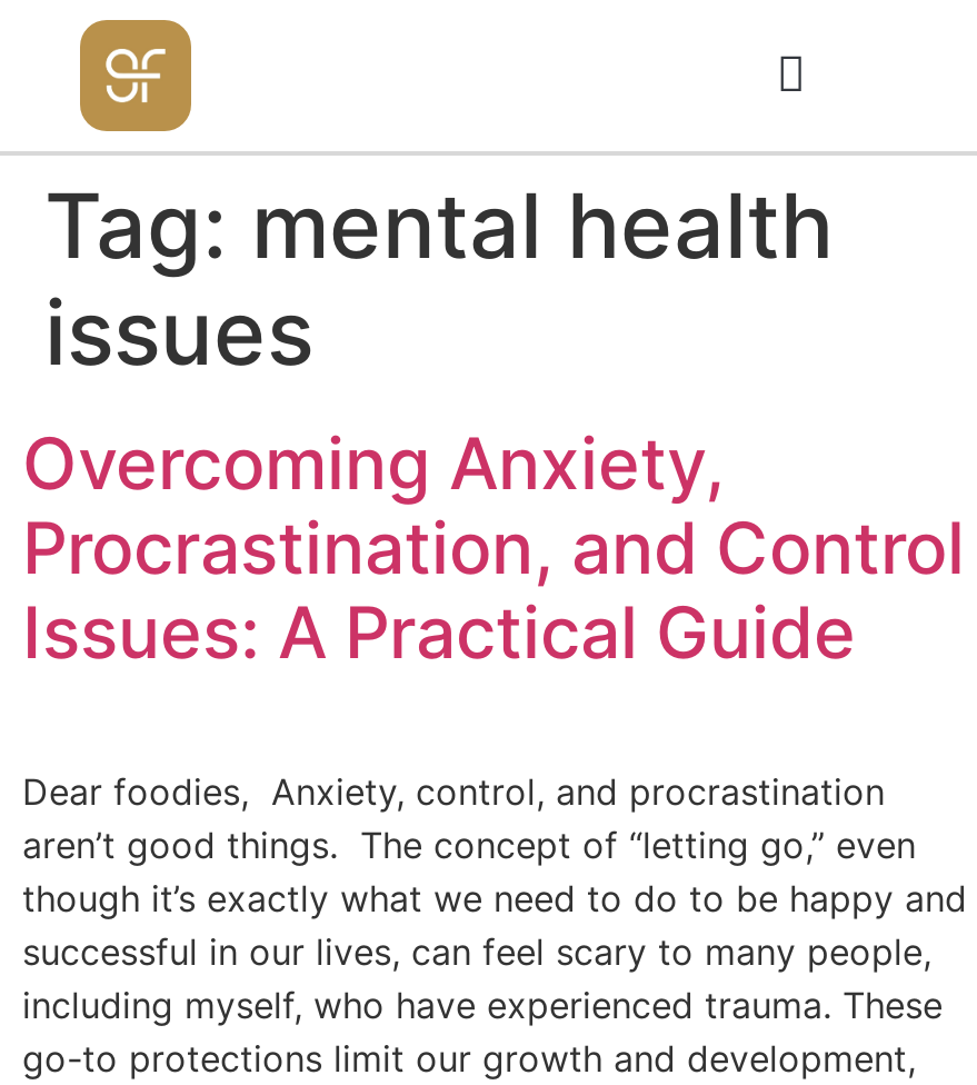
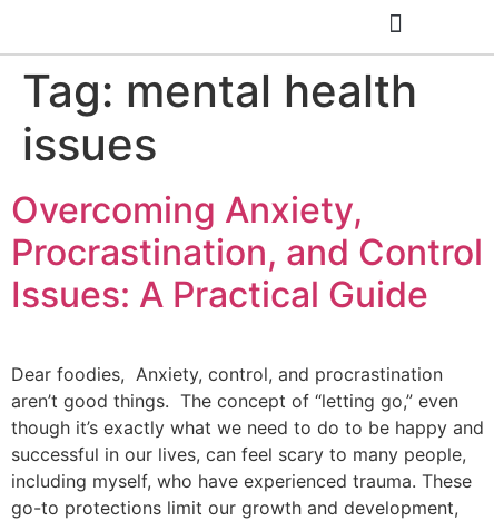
[78,18,193,133] [image] -> none

